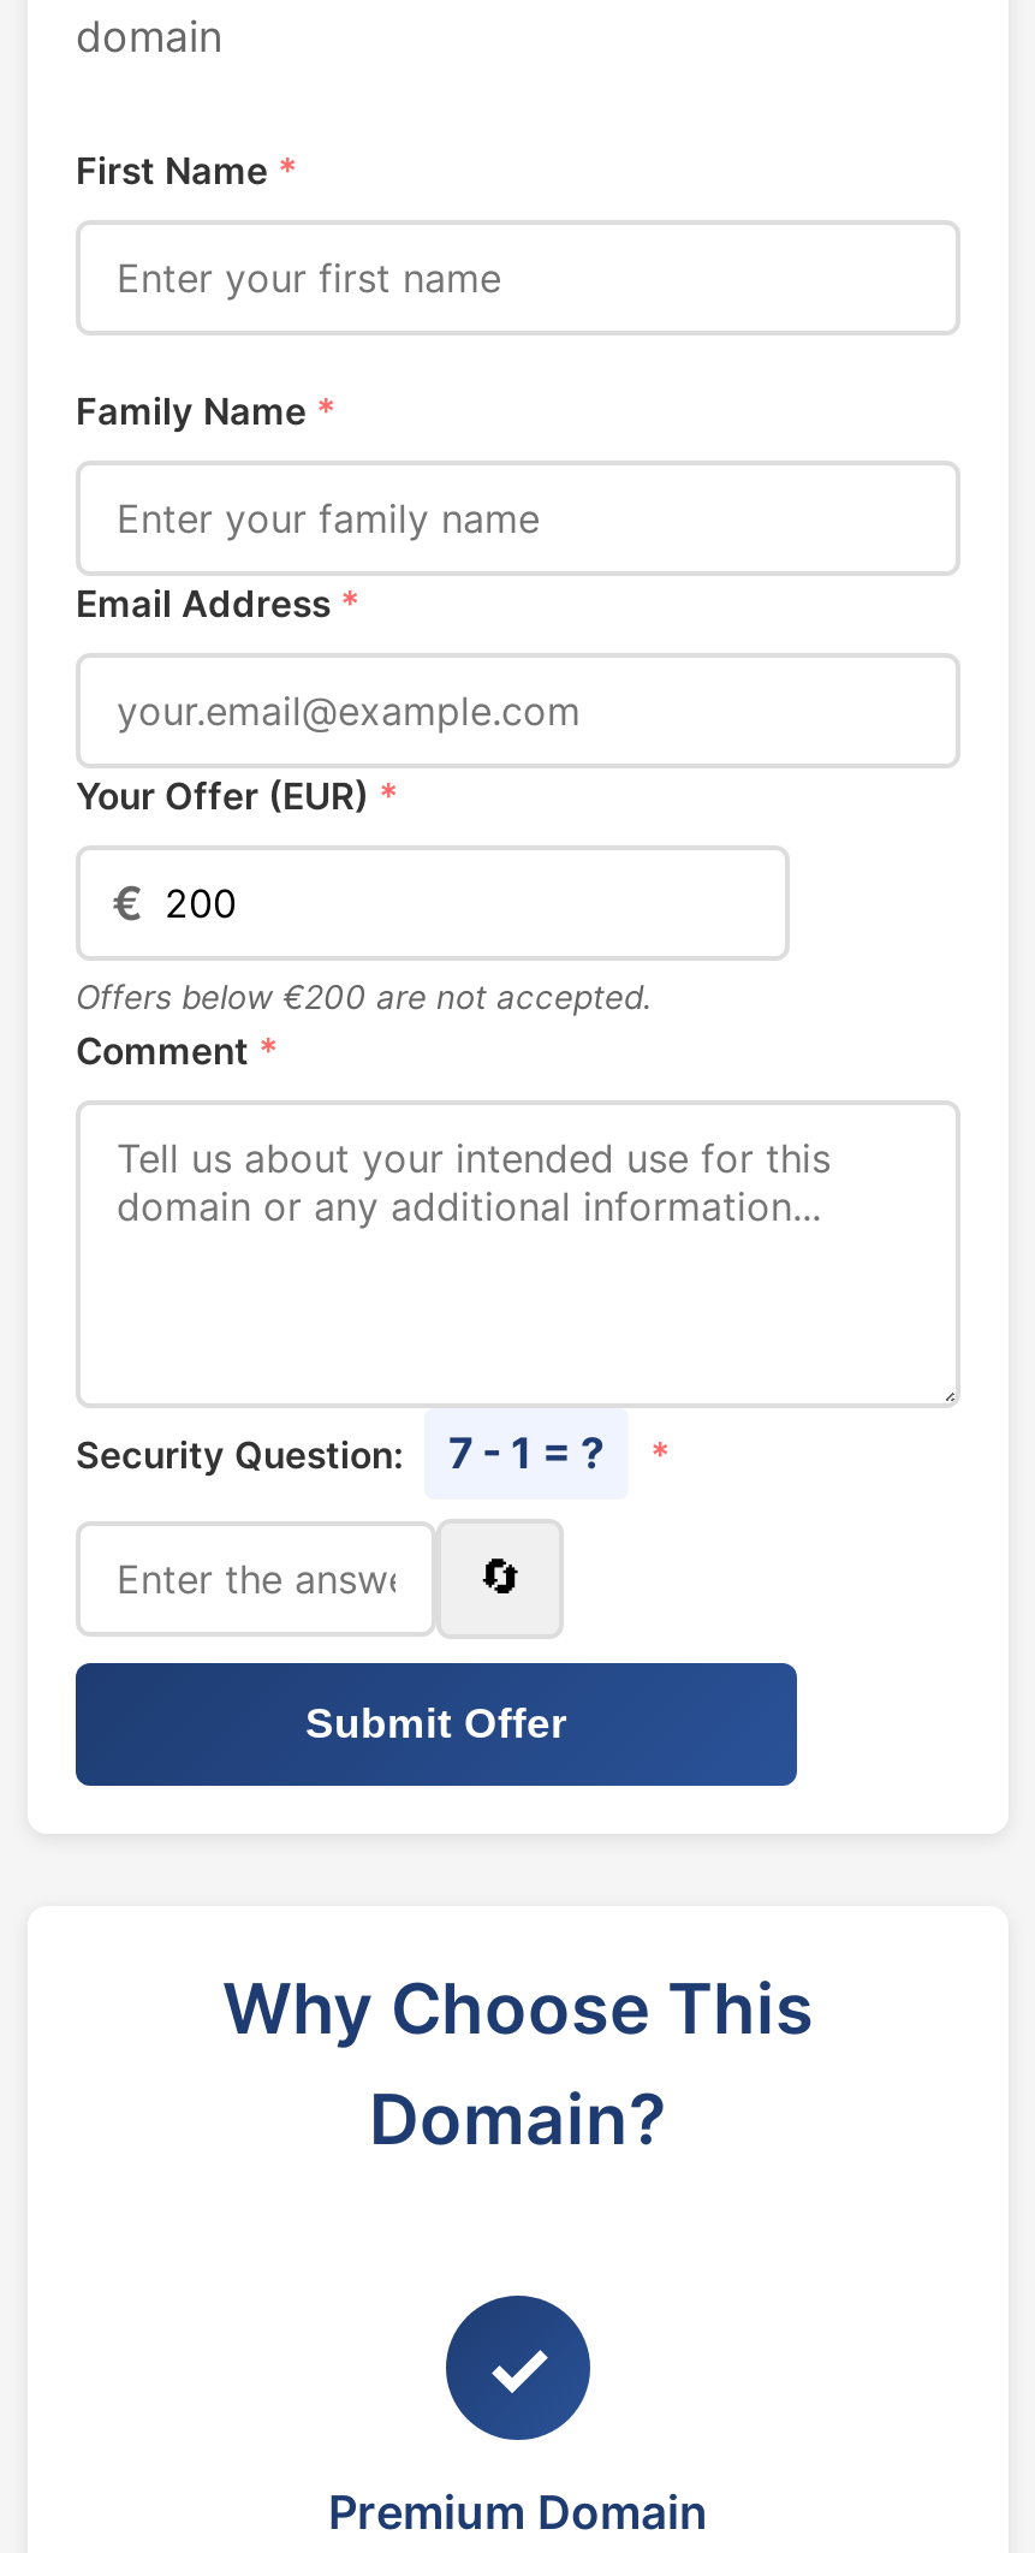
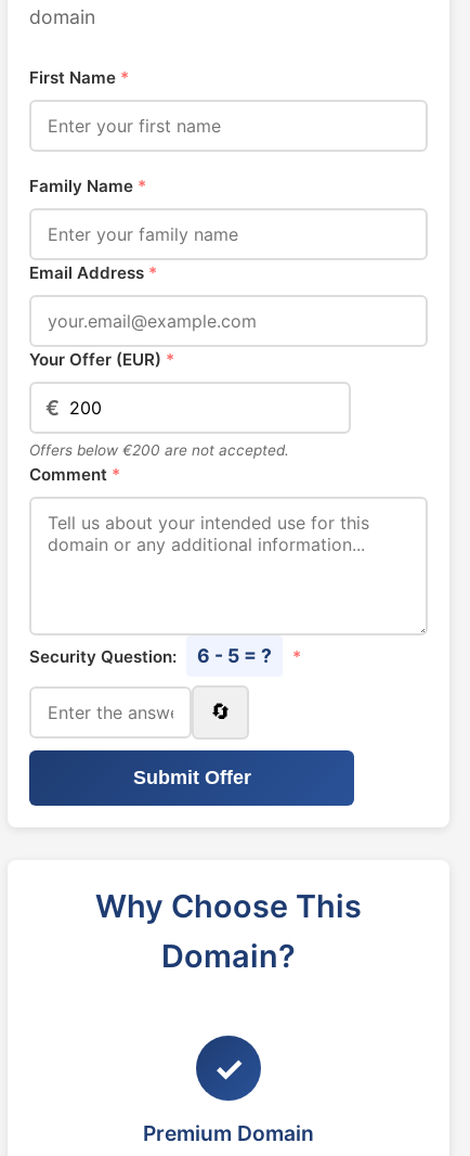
[448,1427,605,1478] 7 - 1 = ? -> [197,644,272,667] 6 - 5 = ?

